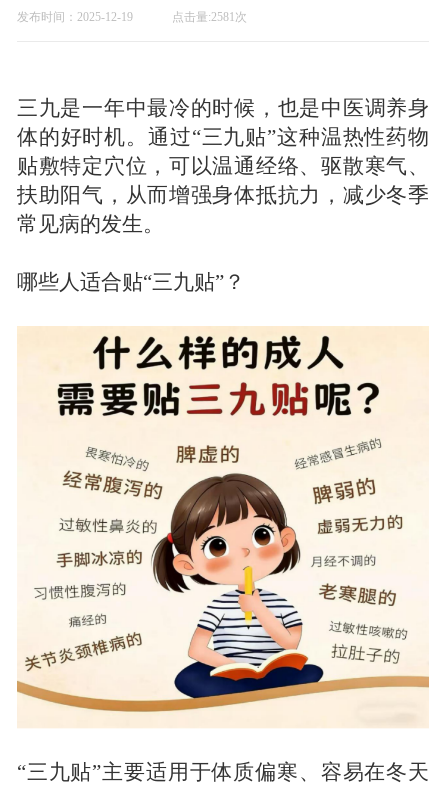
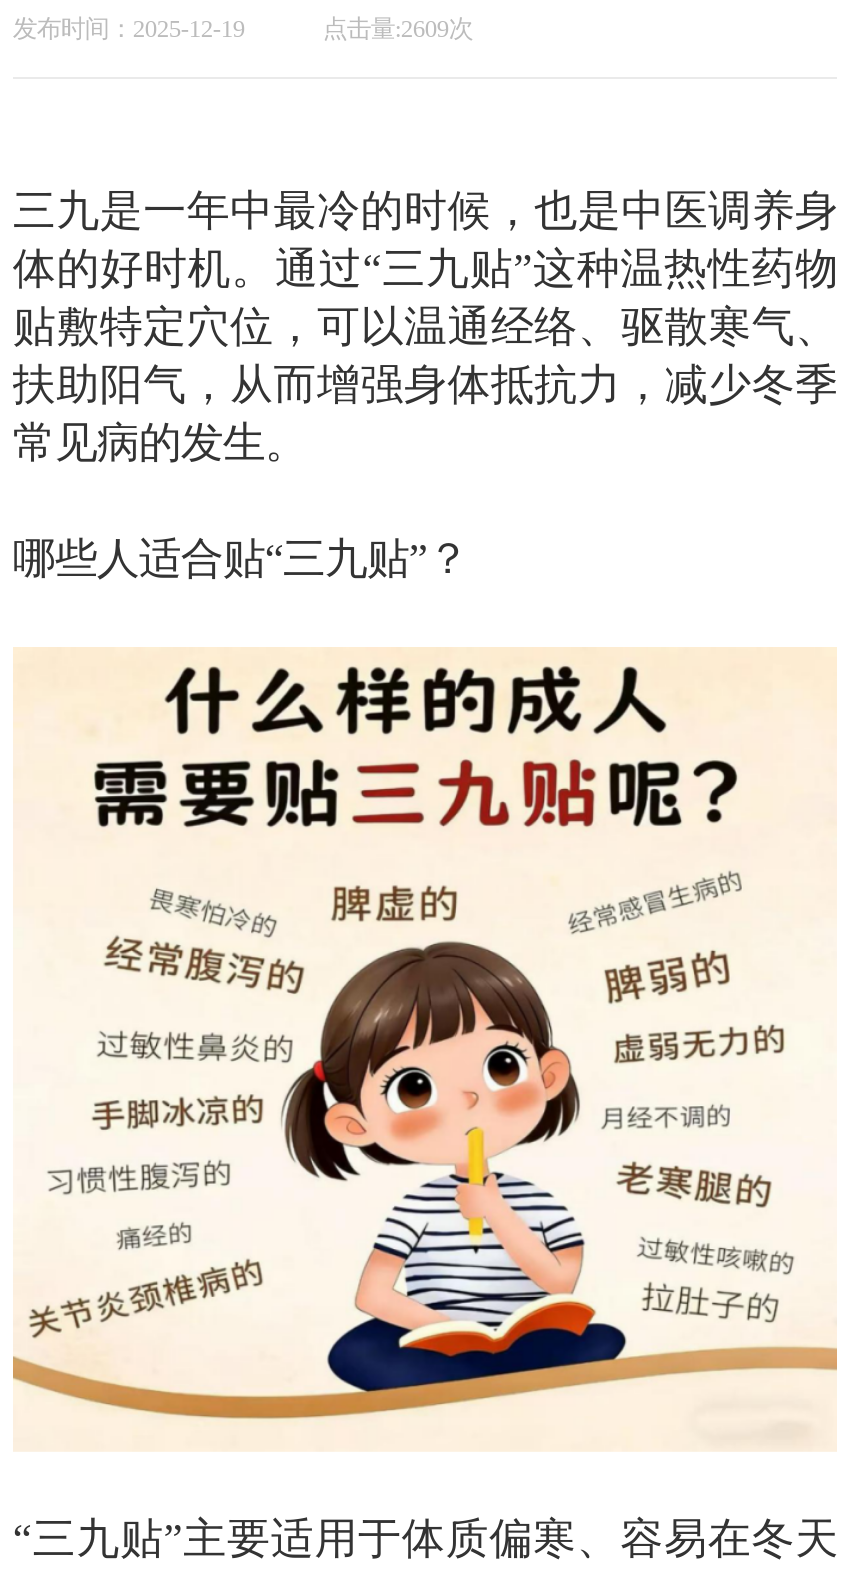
[172,10,247,24] 点击量:2581次 -> [323,14,473,42] 点击量:2609次

